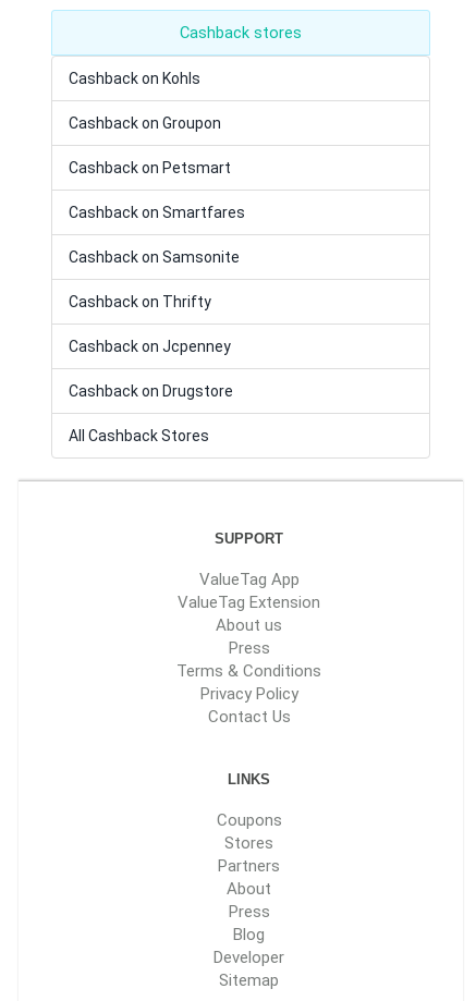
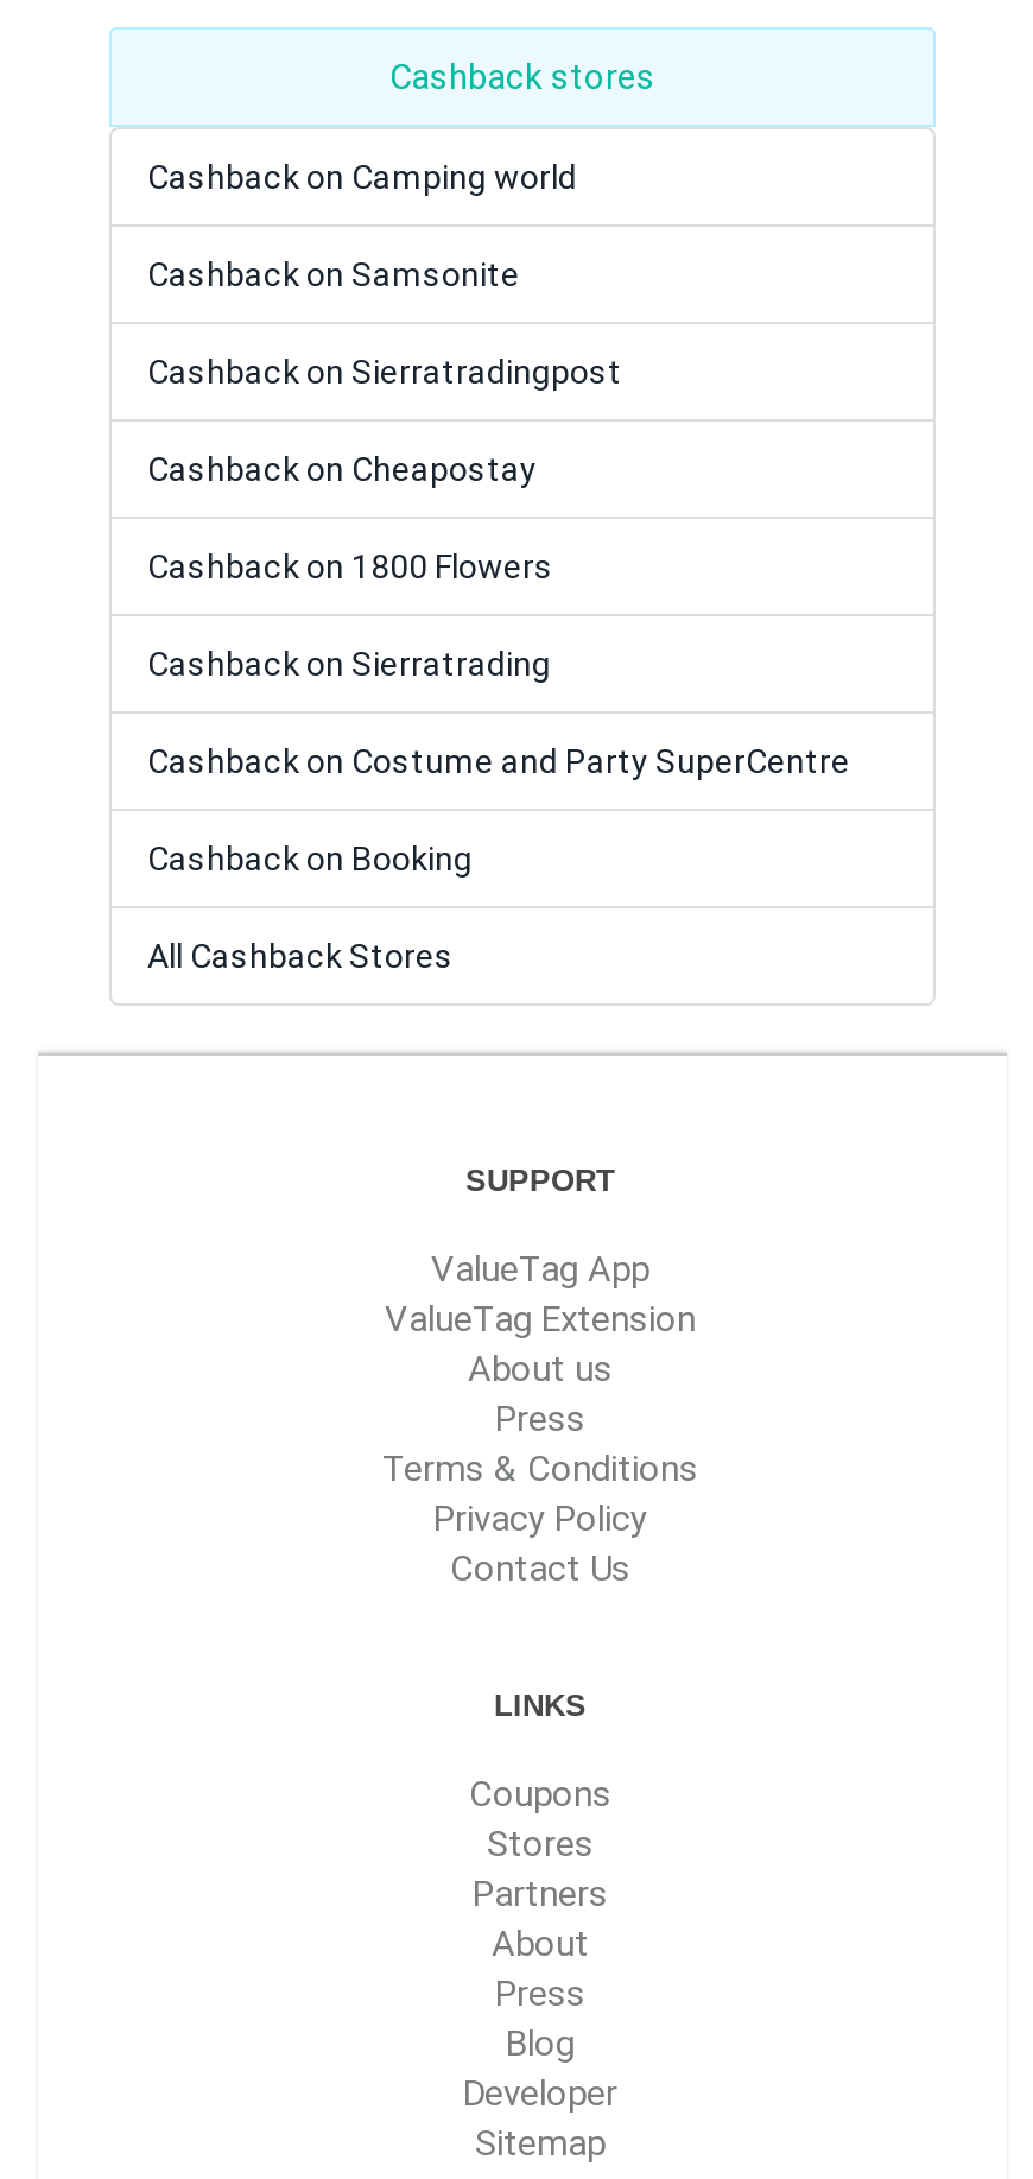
[69,69,245,221] Cashback on Kohls | Cashback on Groupon | Cashback on Petsmart | Cashback on Smartfares -> [147,157,577,195] Cashback on Camping world
moved [69,248,240,266] -> [147,255,520,293]: Cashback on Samsonite
[69,293,233,400] Cashback on Thrifty | Cashback on Jcpenney | Cashback on Drugstore -> [147,352,850,877] Cashback on Sierratradingpost | Cashback on Cheapostay | Cashback on 1800 Flowers | Cashback on Sierratrading | Cashback on Costume and Party SuperCentre | Cashback on Booking

